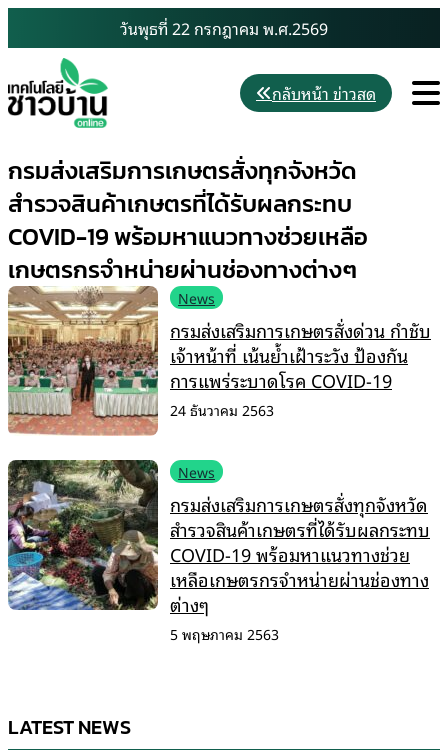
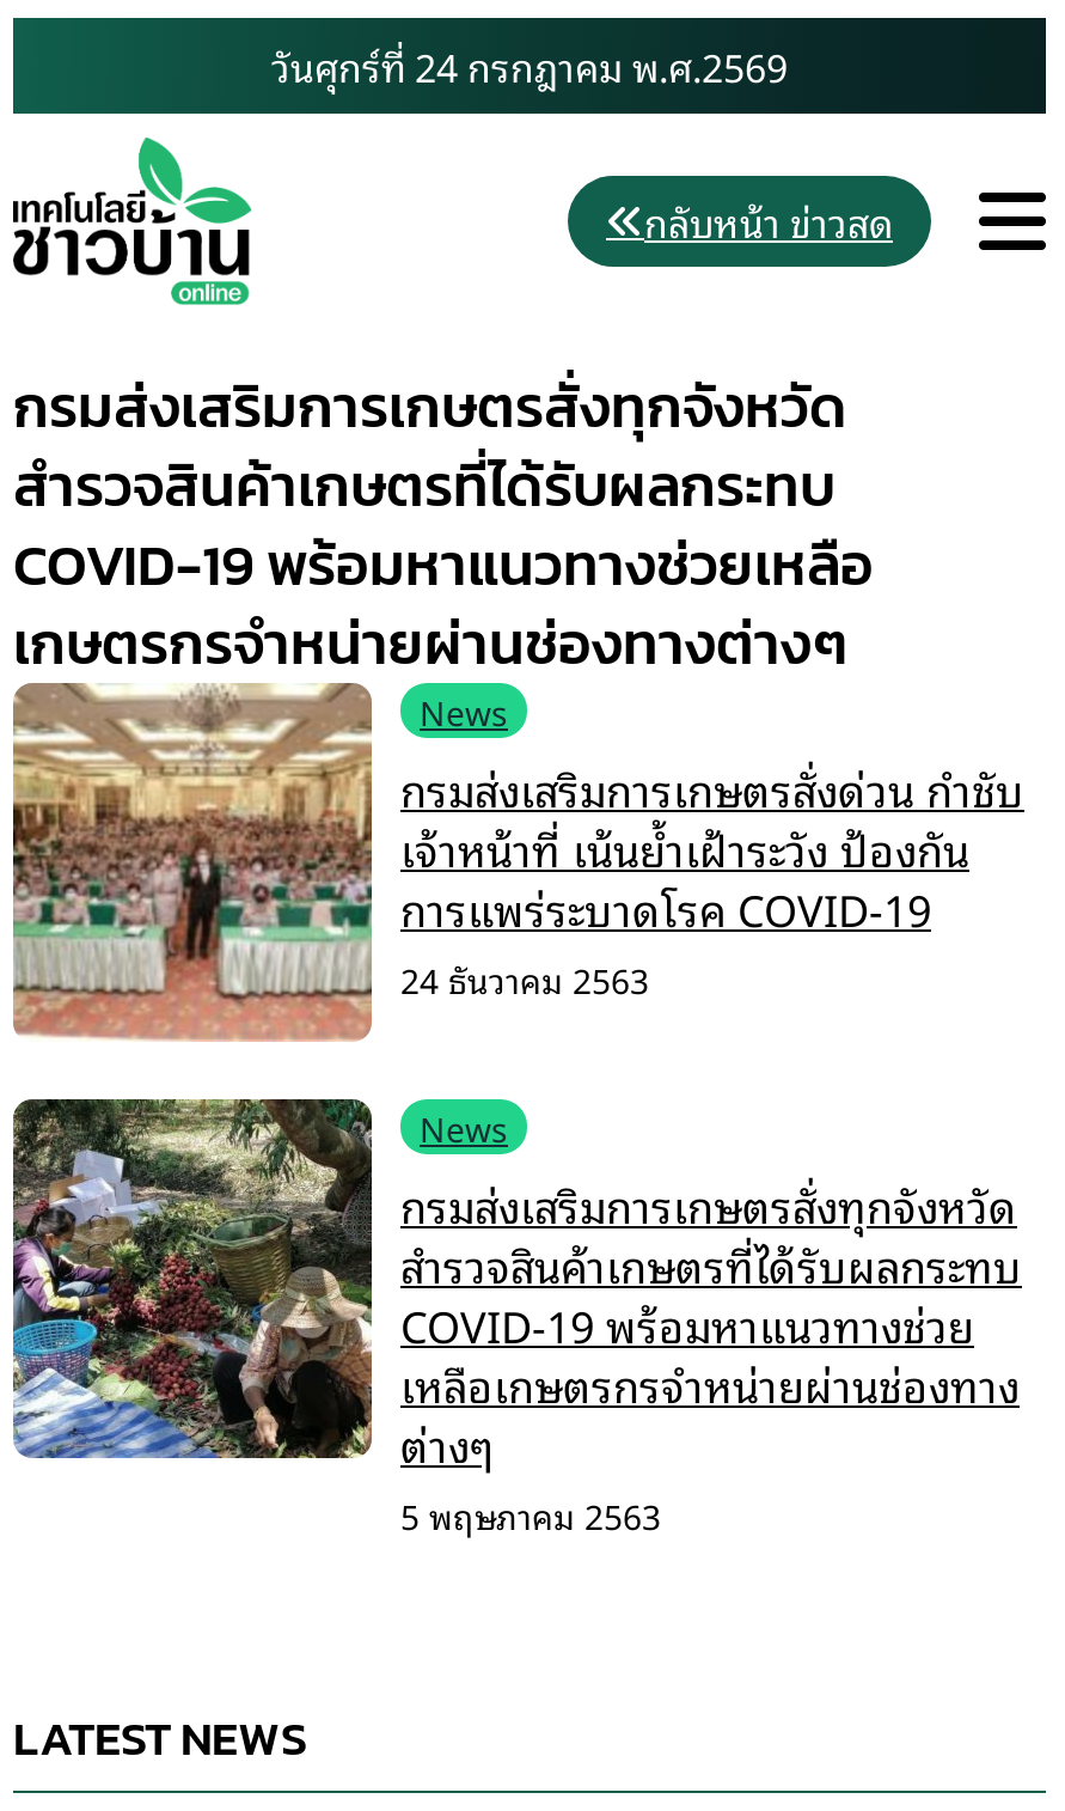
[120,15,328,41] วันพุธที่ 22 กรกฎาคม พ.ศ.2569 -> [271,35,788,97] วันศุกร์ที่ 24 กรกฎาคม พ.ศ.2569

